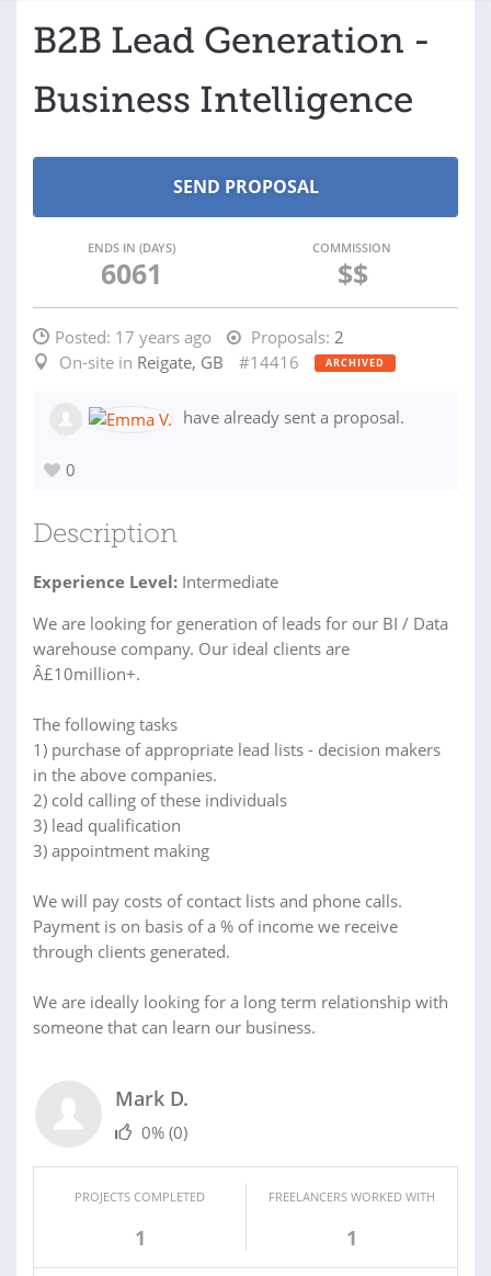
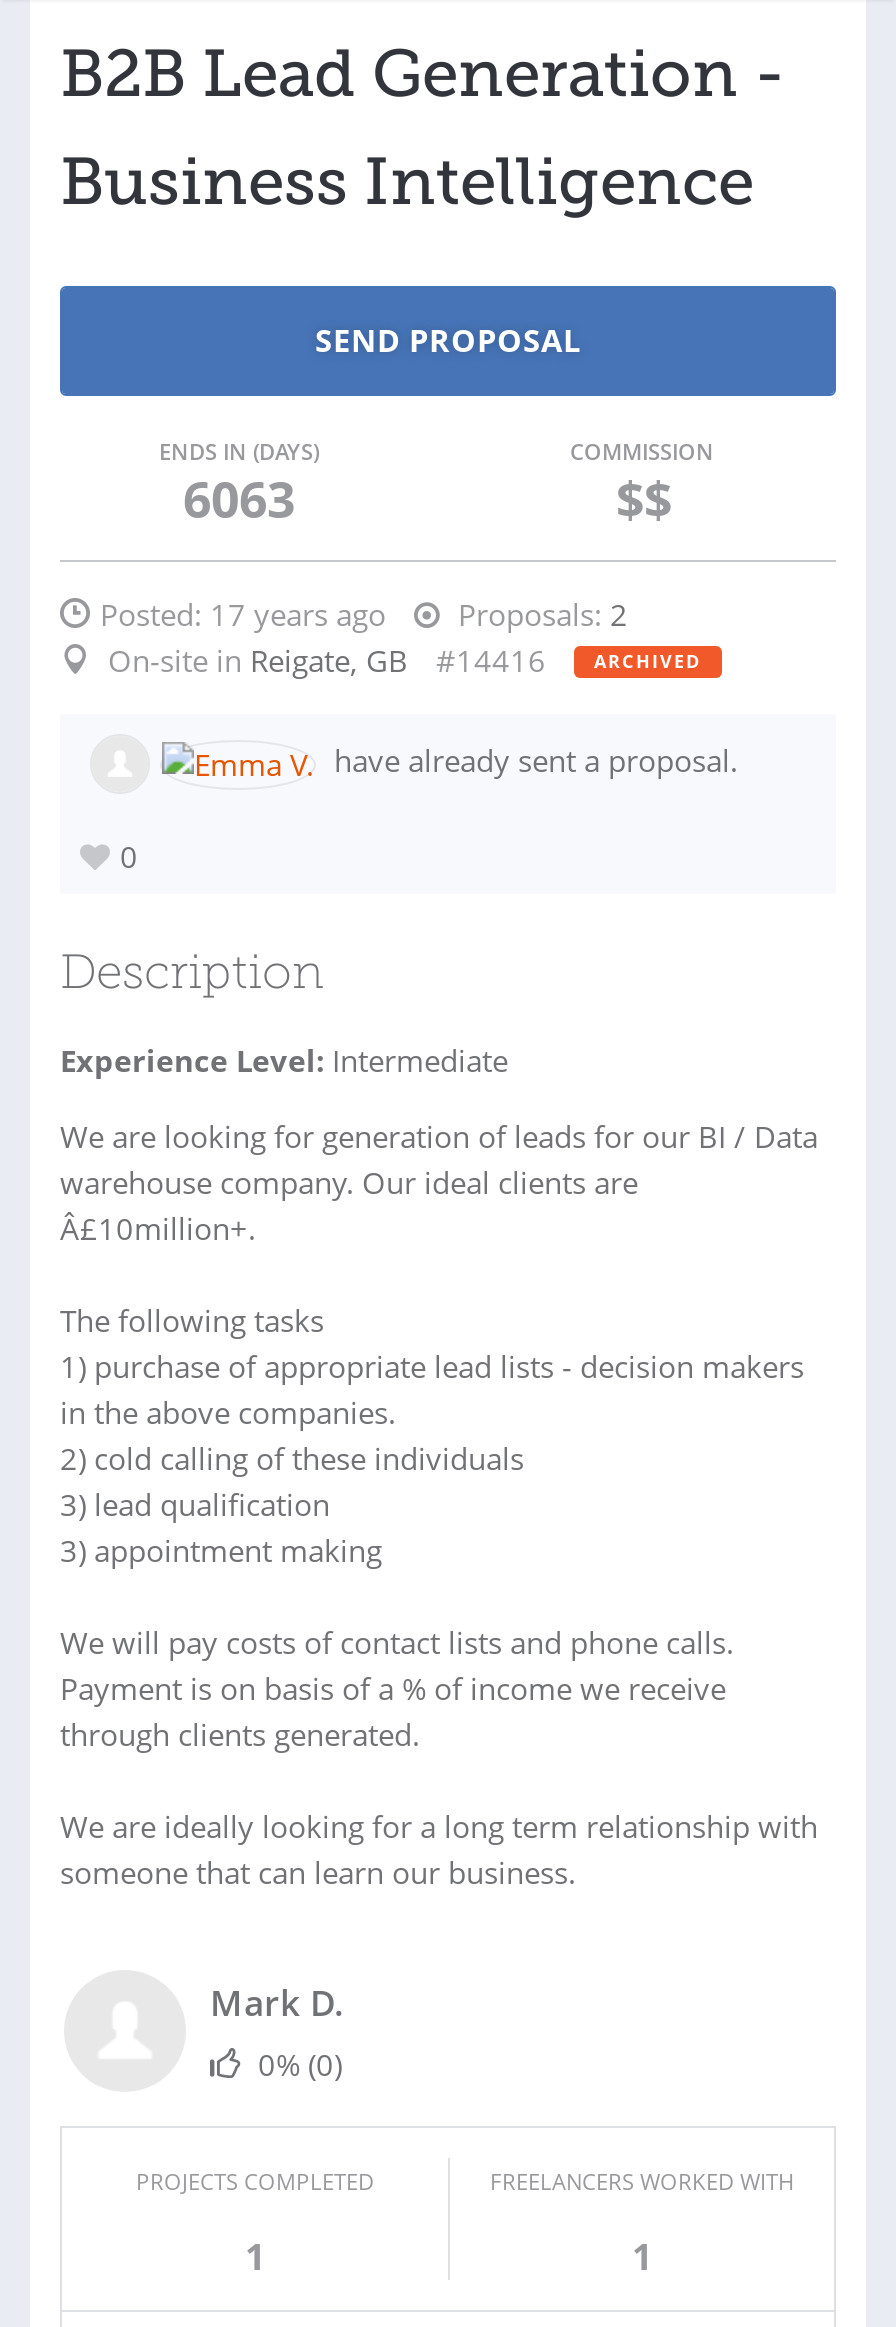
[100,255,162,292] 6061 -> [183,464,295,532] 6063

